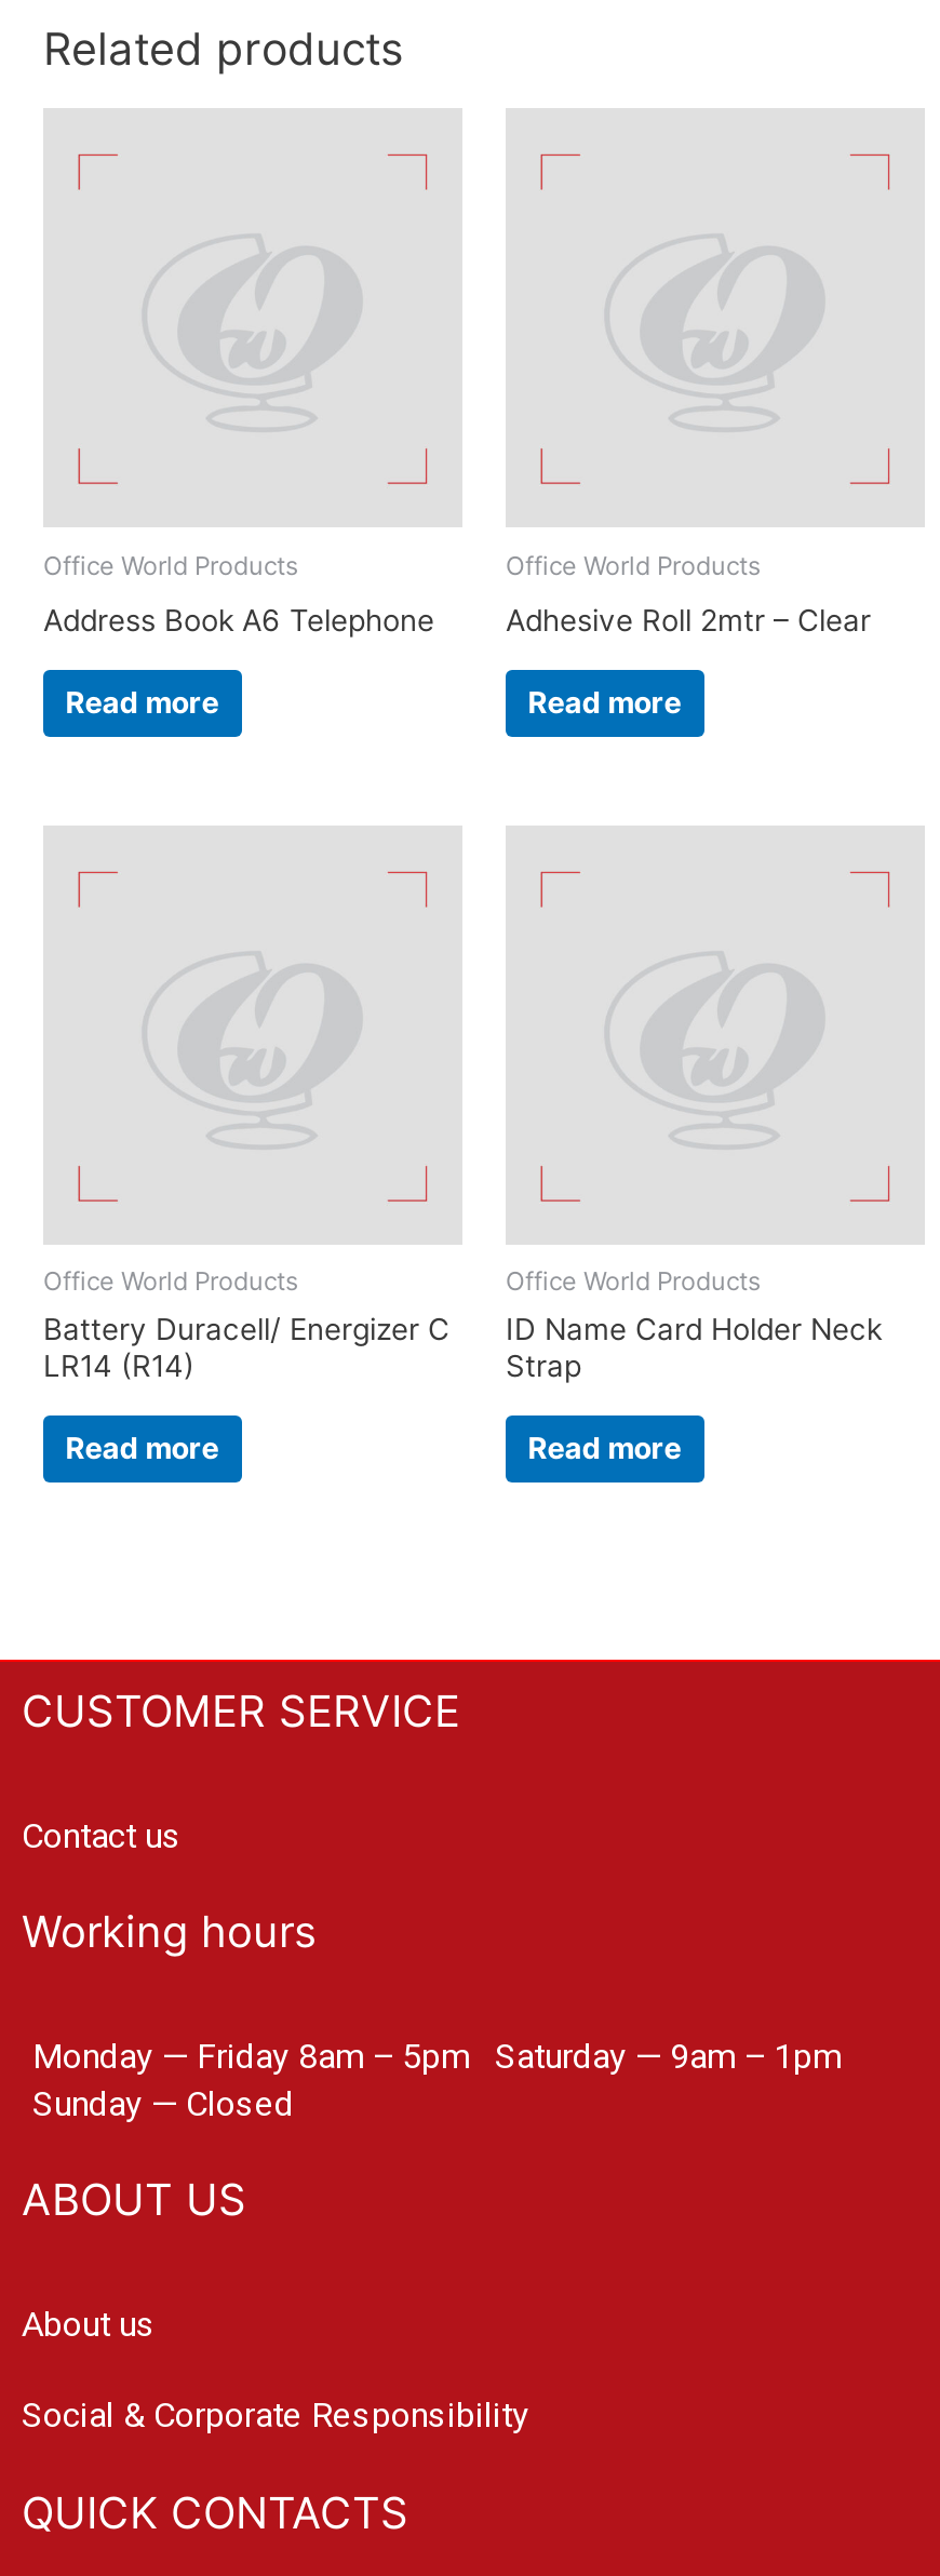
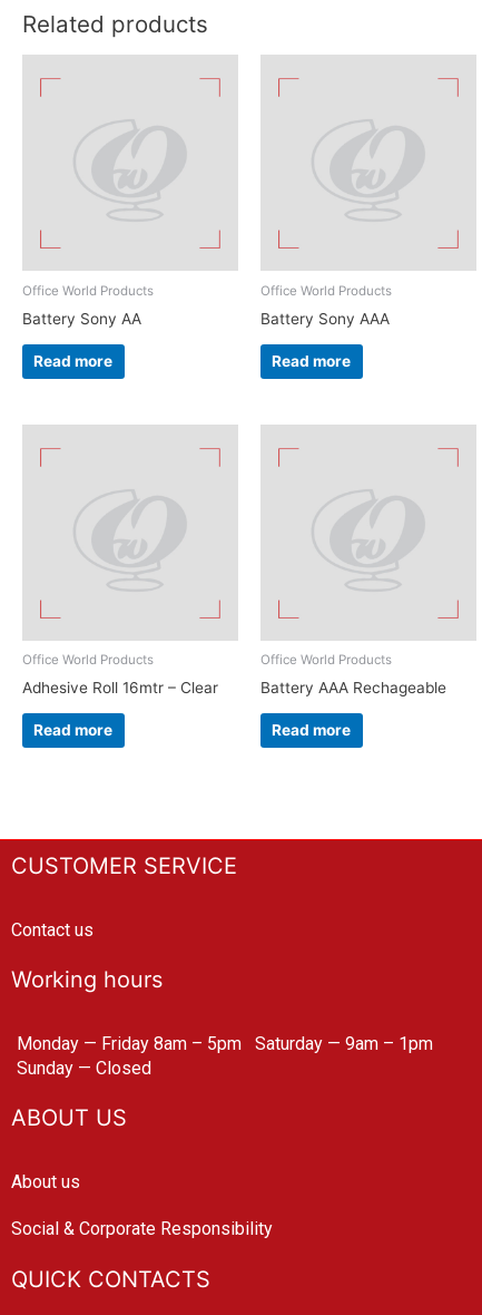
[43,603,434,638] Address Book A6 Telephone -> [22,310,141,328] Battery Sony AA
[506,603,871,638] Adhesive Roll 2mtr – Clear -> [260,310,390,328] Battery Sony AAA
[43,1312,449,1384] Battery Duracell/ Energizer C | LR14 (R14) -> [22,679,218,697] Adhesive Roll 16mtr – Clear
[506,1312,882,1384] ID Name Card Holder Neck | Strap -> [260,679,446,697] Battery AAA Rechageable

